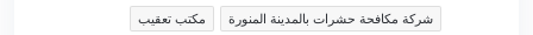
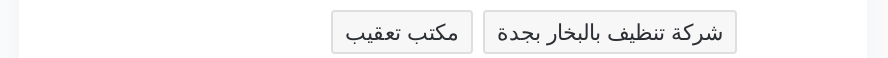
[228,11,433,25] شركة مكافحة حشرات بالمدينة المنورة -> [497,20,723,44] شركة تنظيف بالبخار بجدة

